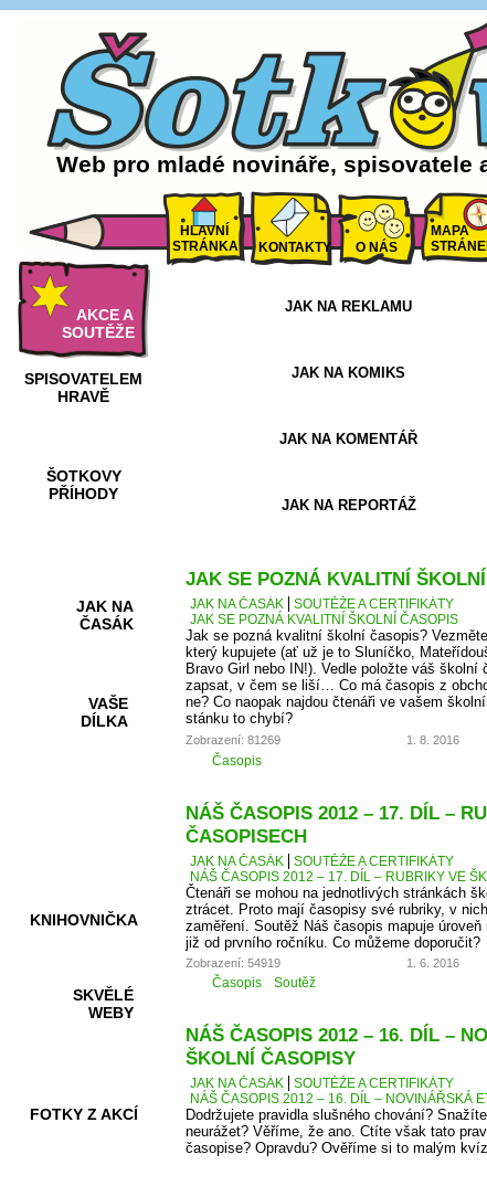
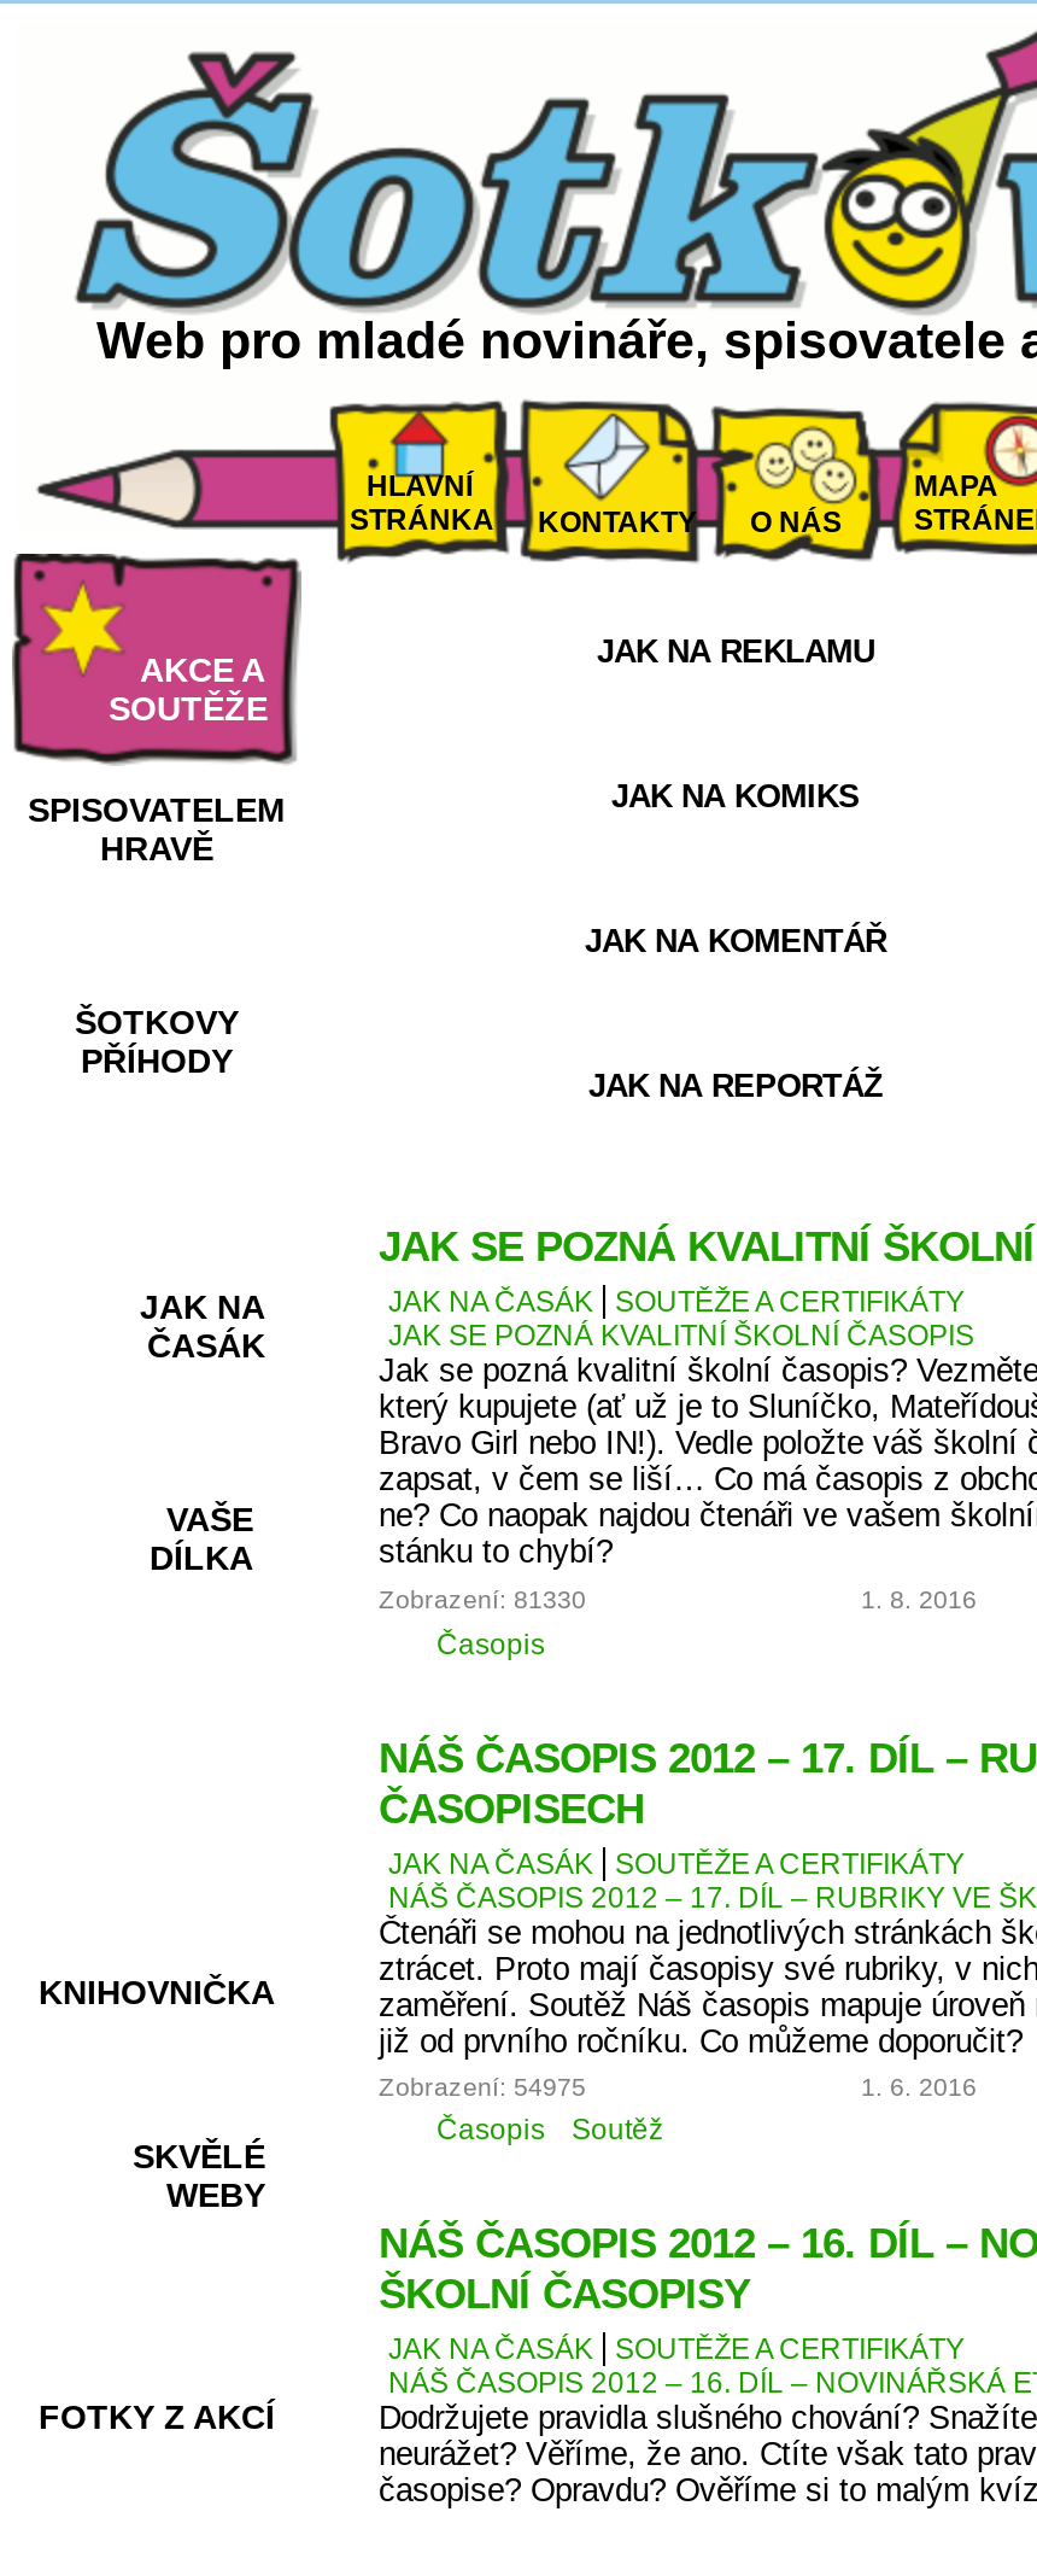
[186,733,280,746] Zobrazení: 81269 -> [379,1584,586,1613] Zobrazení: 81330
[186,956,280,969] Zobrazení: 54919 -> [379,2071,586,2100] Zobrazení: 54975

